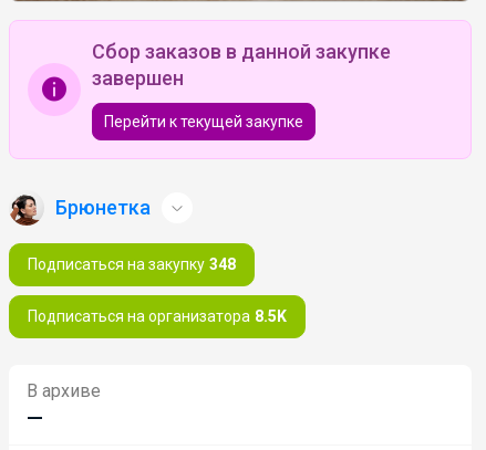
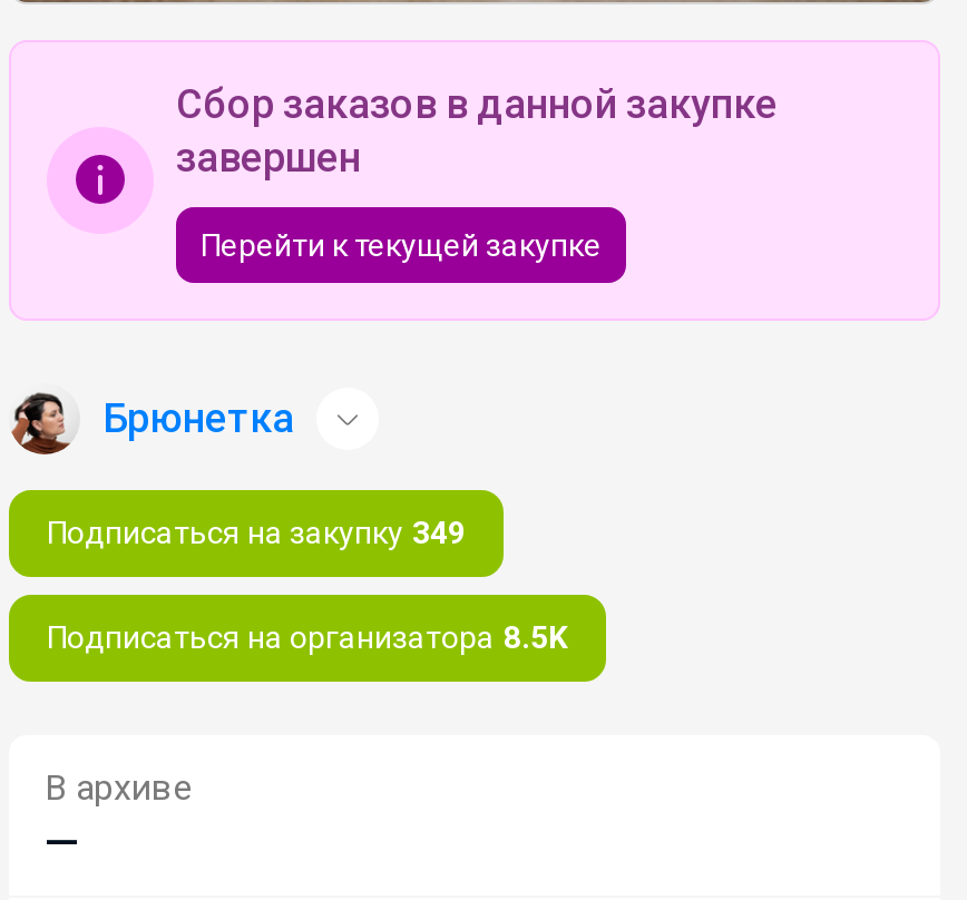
[28,255,236,273] Подписаться на закупку 348 -> [47,513,466,549] Подписаться на закупку 349

